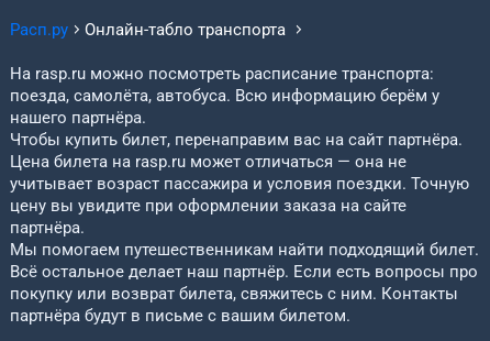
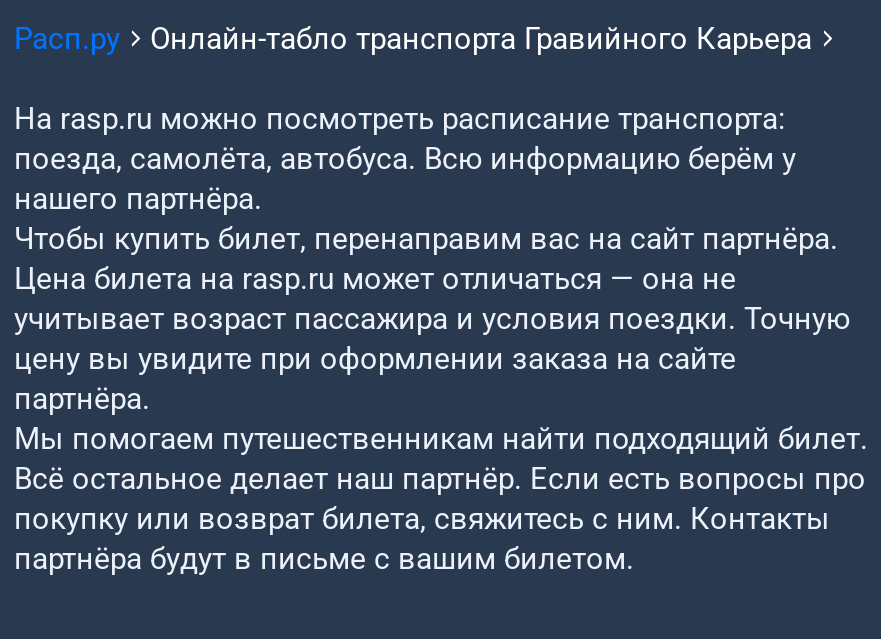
[85,20,290,40] Онлайн-табло транспорта -> [150,21,812,57] Онлайн-табло транспорта Гравийного Карьера

